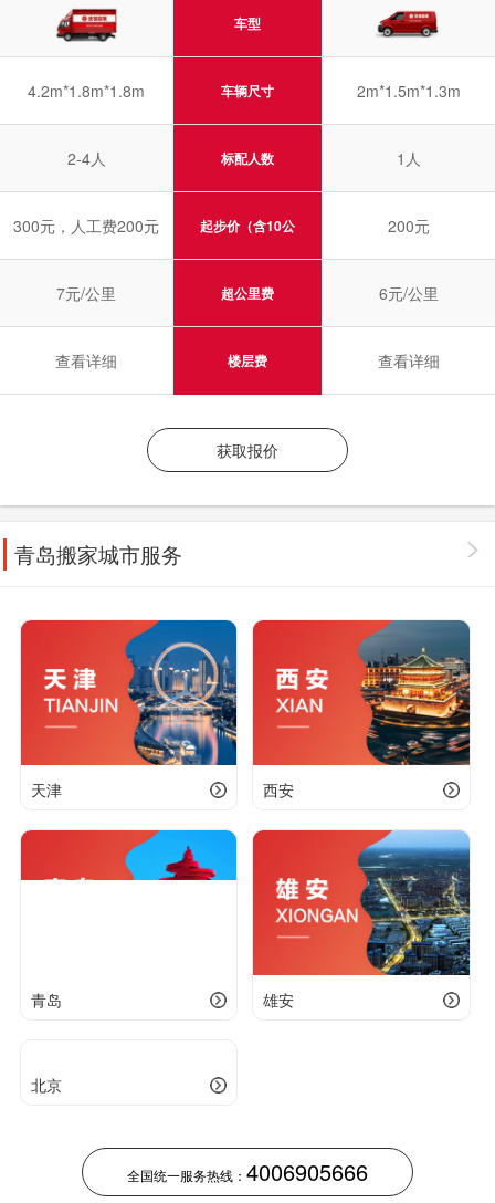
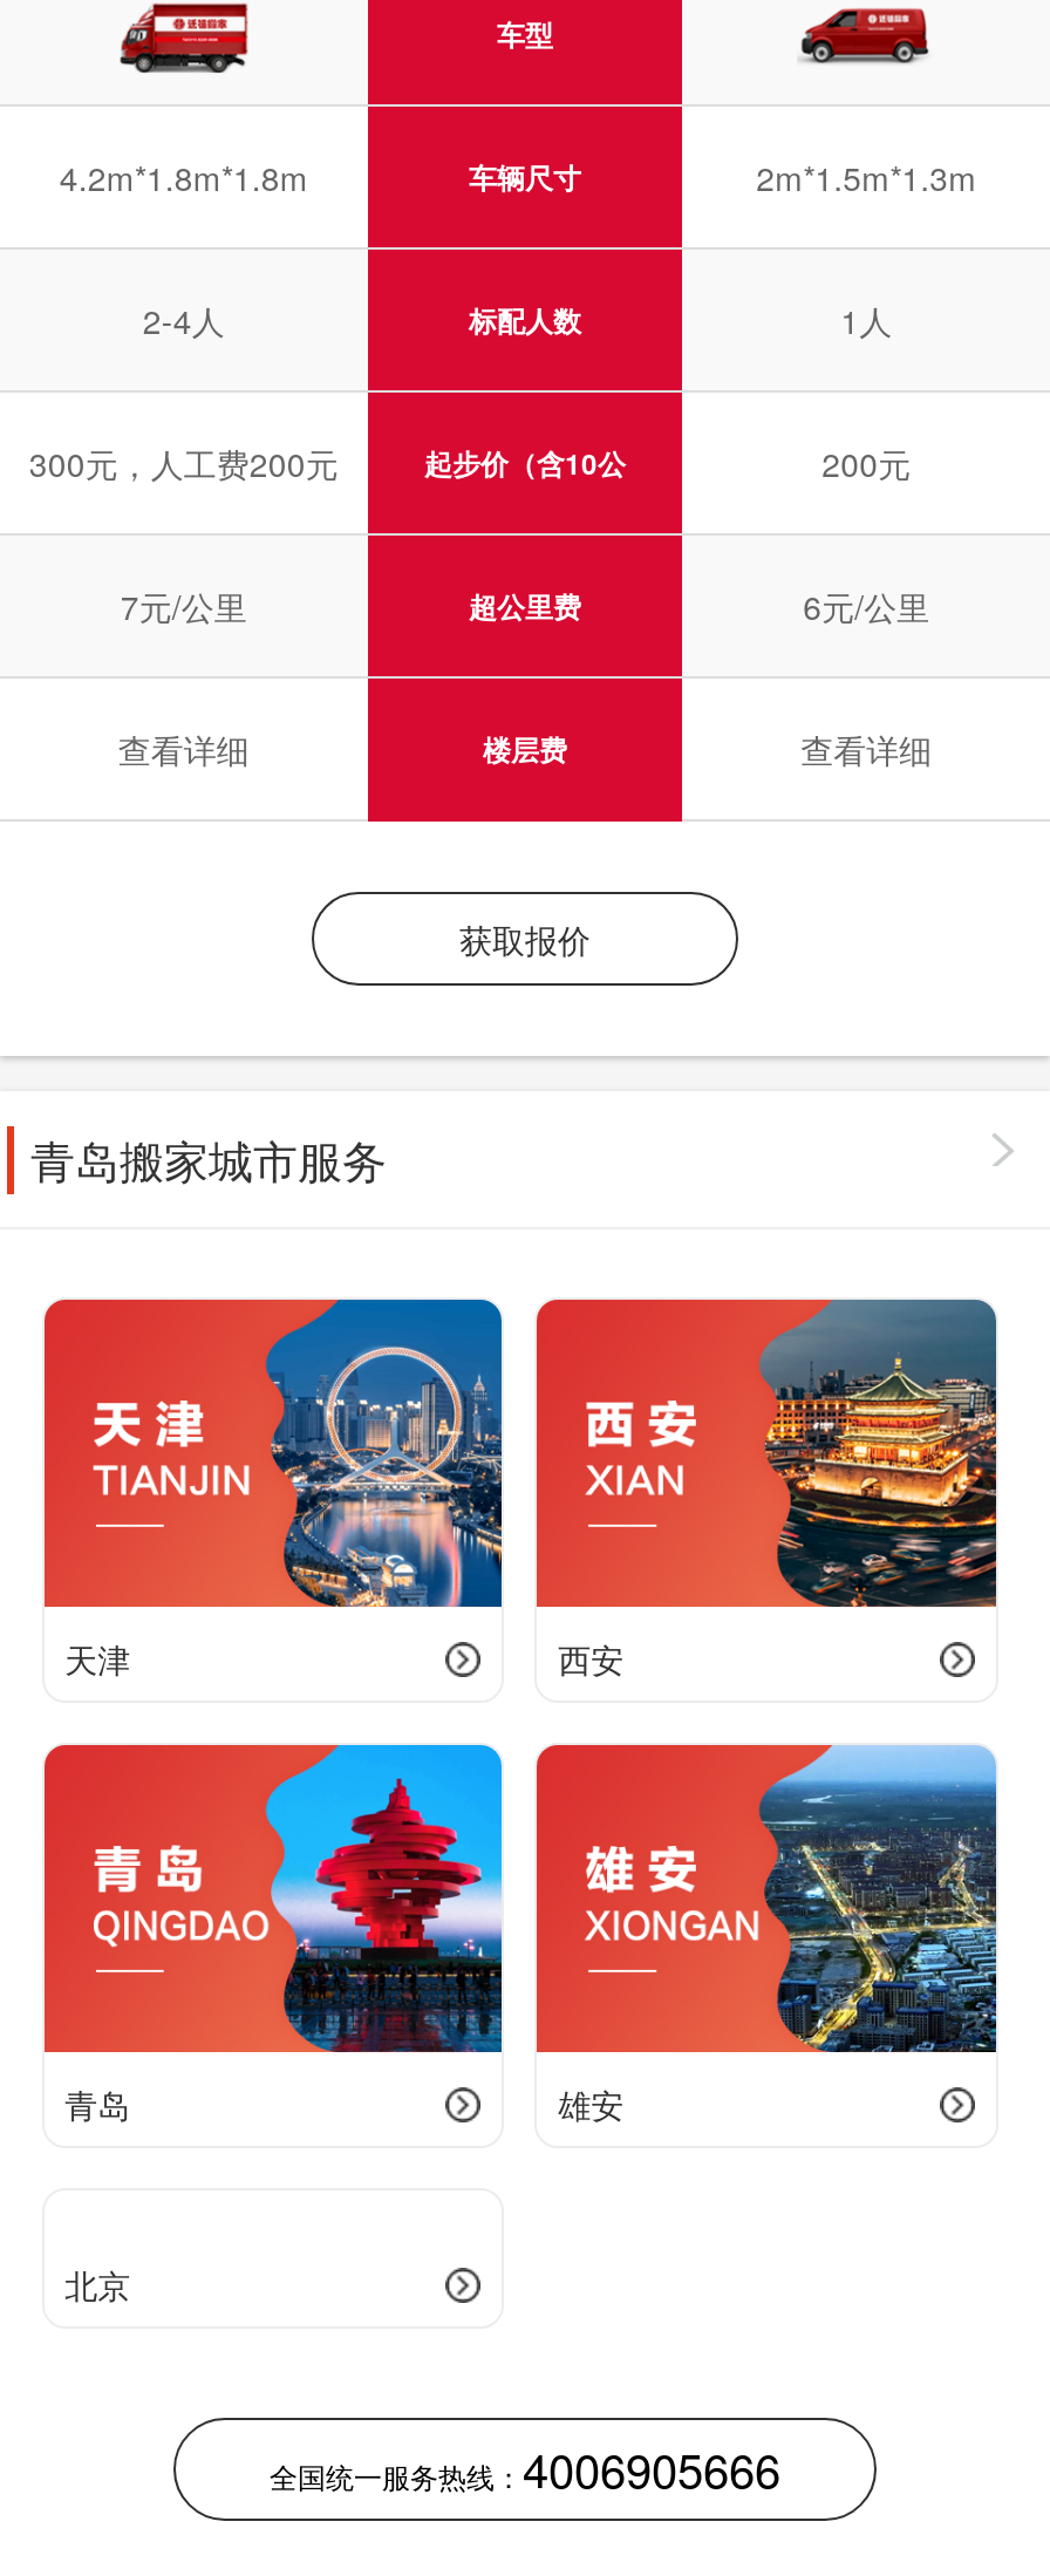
none -> [42,1848,504,2054] [image]

